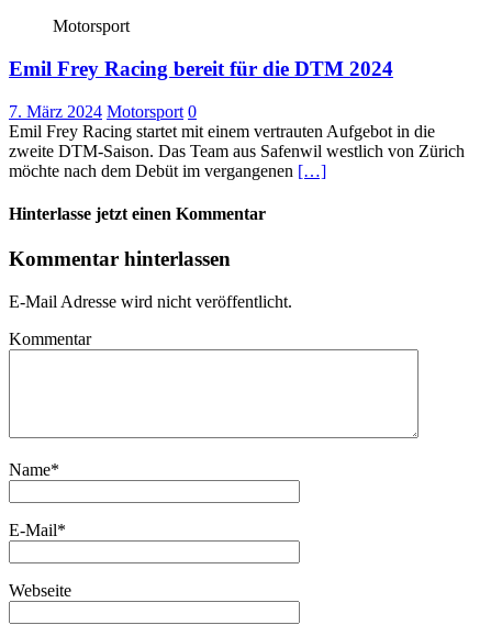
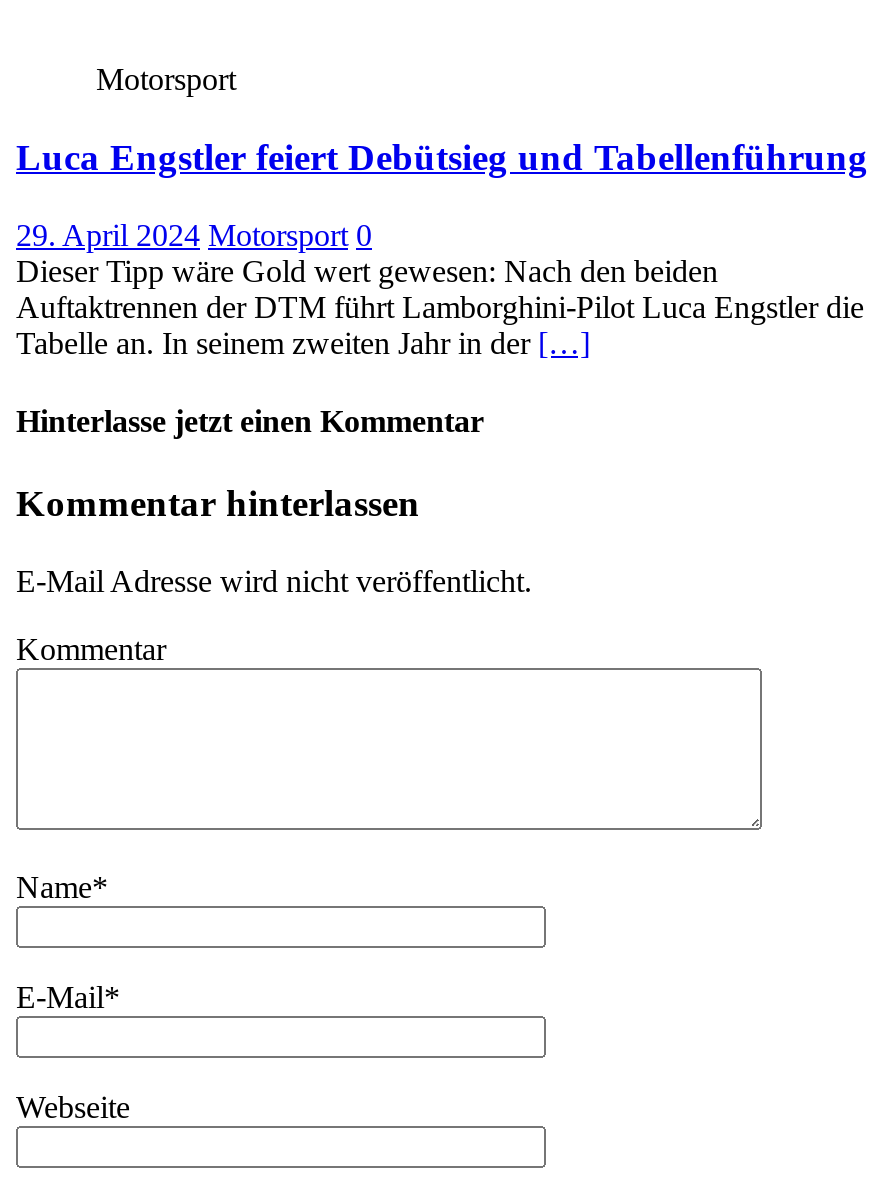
[9,57,393,80] Emil Frey Racing bereit für die DTM 2024 -> [16,136,868,178] Luca Engstler feiert Debütsieg und Tabellenführung
[9,102,465,180] 7. März 2024 Motorsport 0 | Emil Frey Racing startet mit einem vertrauten Aufgebot in die | zweite DTM-Saison. Das Team aus Safenwil westlich von Zürich | möchte nach dem Debüt im vergangenen […] -> [16,217,864,359] 29. April 2024 Motorsport 0 | Dieser Tipp wäre Gold wert gewesen: Nach den beiden | Auftaktrennen der DTM führt Lamborghini-Pilot Luca Engstler die | Tabelle an. In seinem zweiten Jahr in der […]

